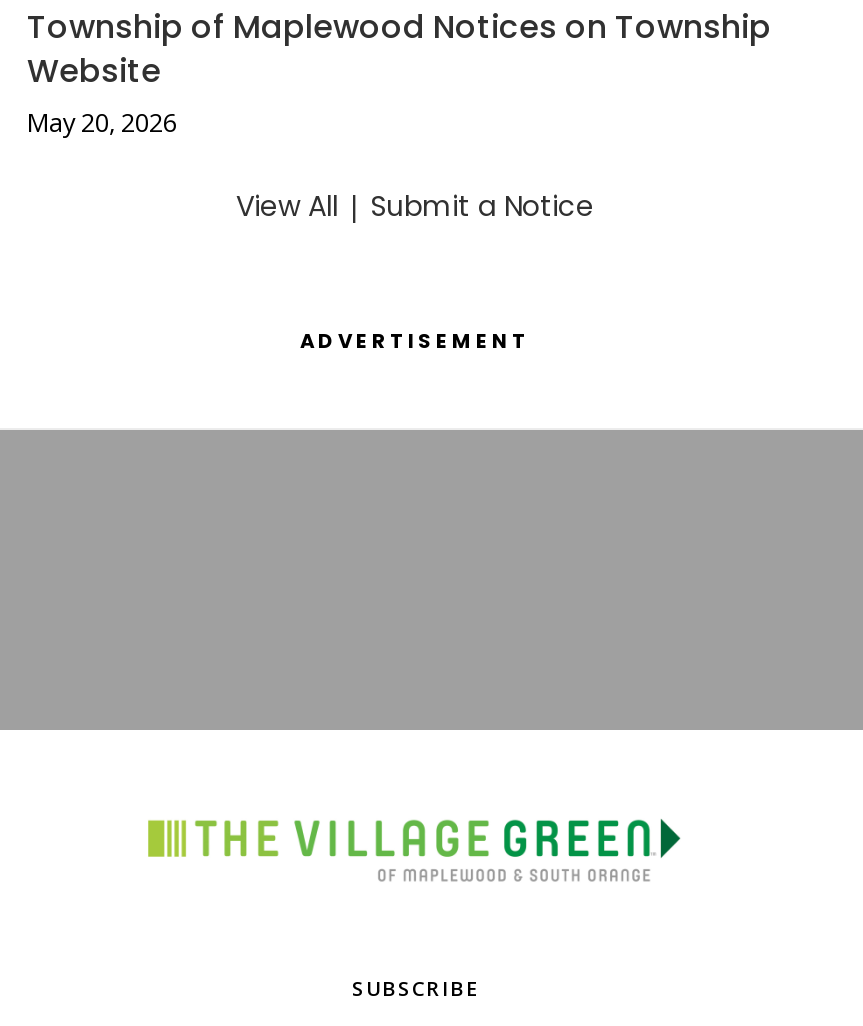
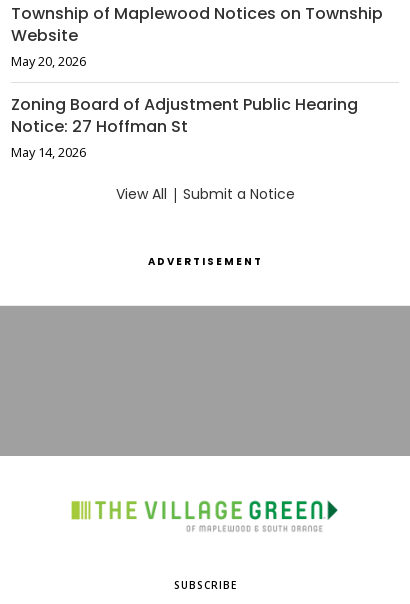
none -> [11,93,358,161] Zoning Board of Adjustment Public Hearing | Notice: 27 Hoffman St | May 14, 2026

